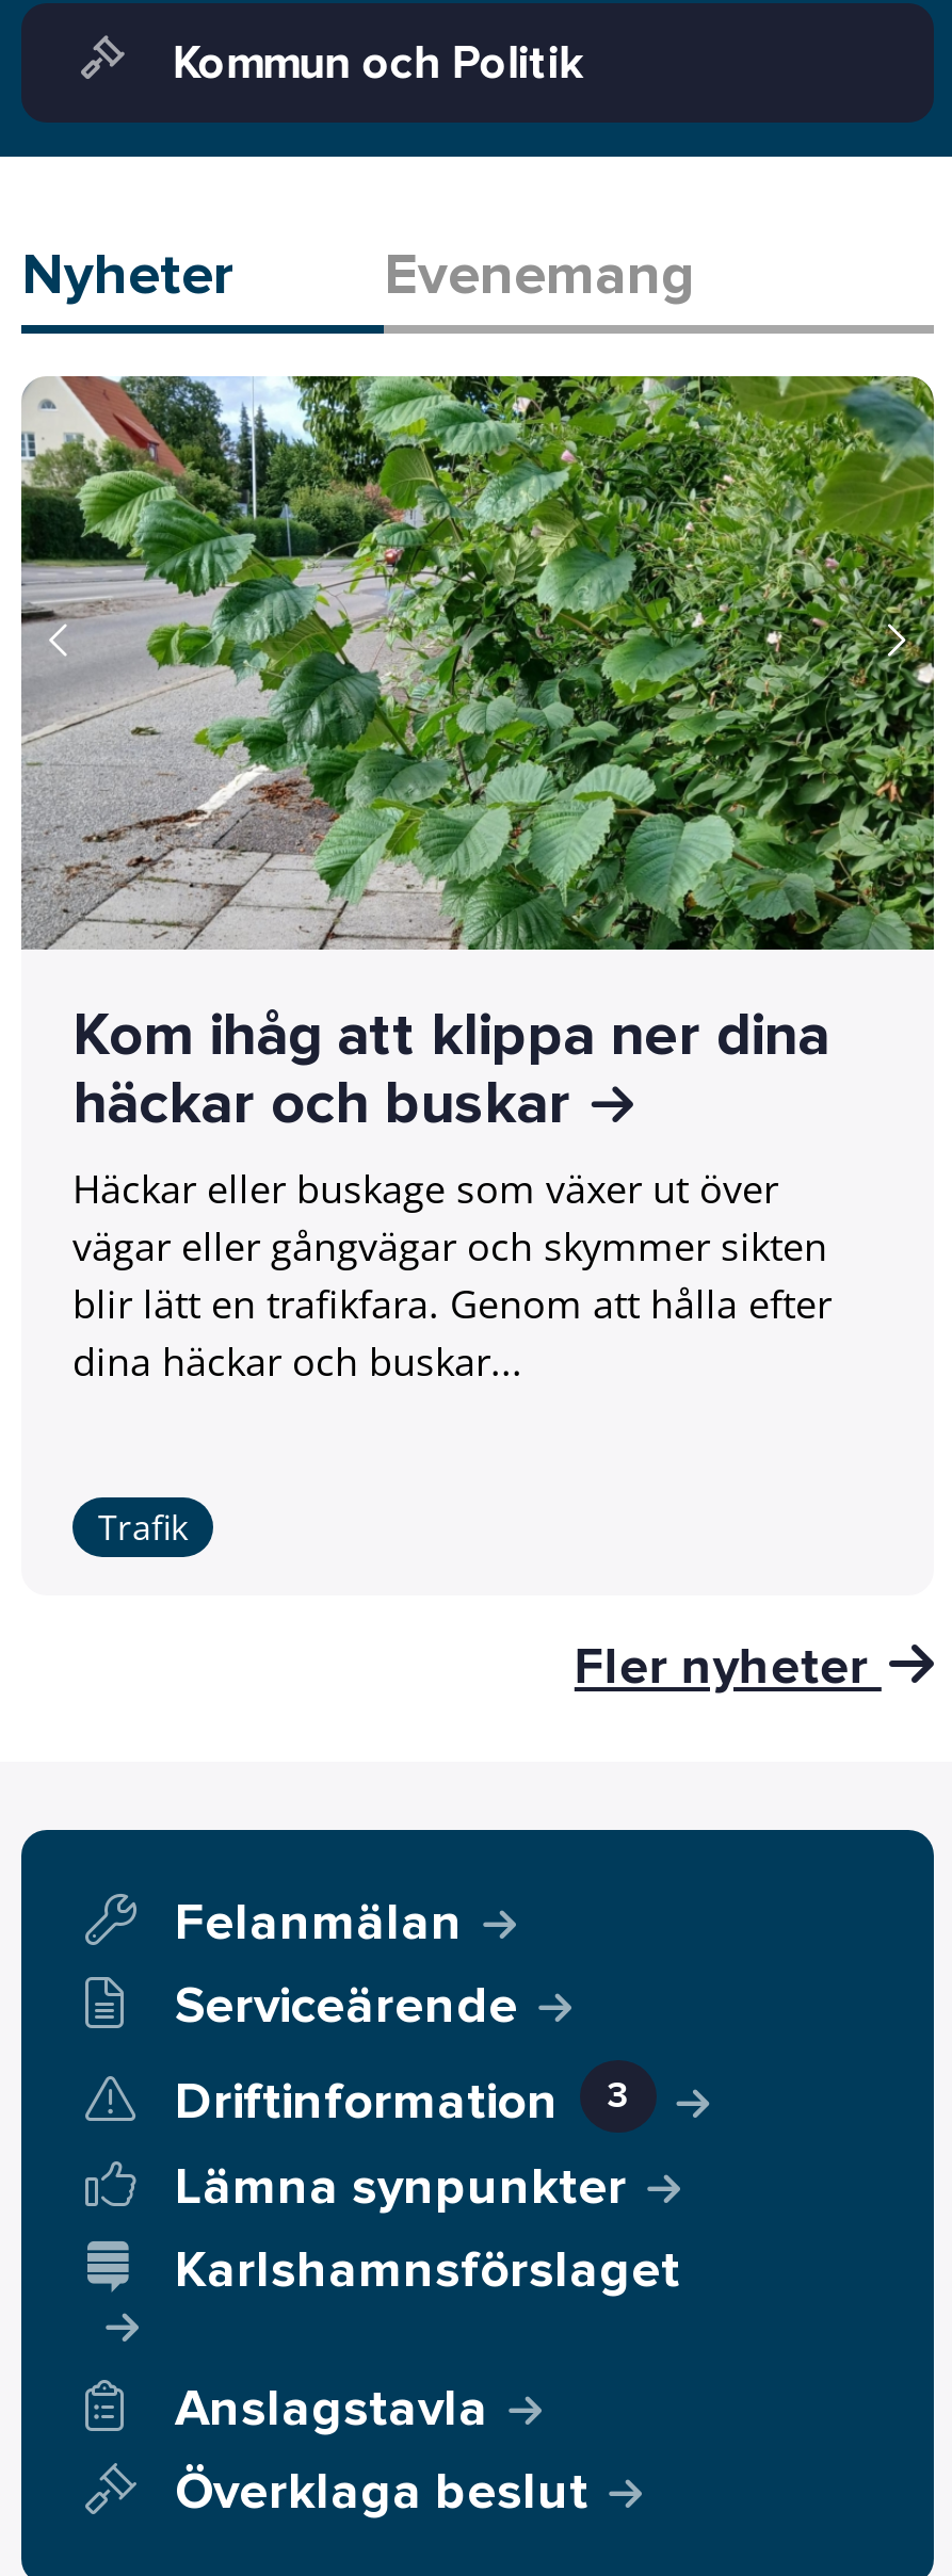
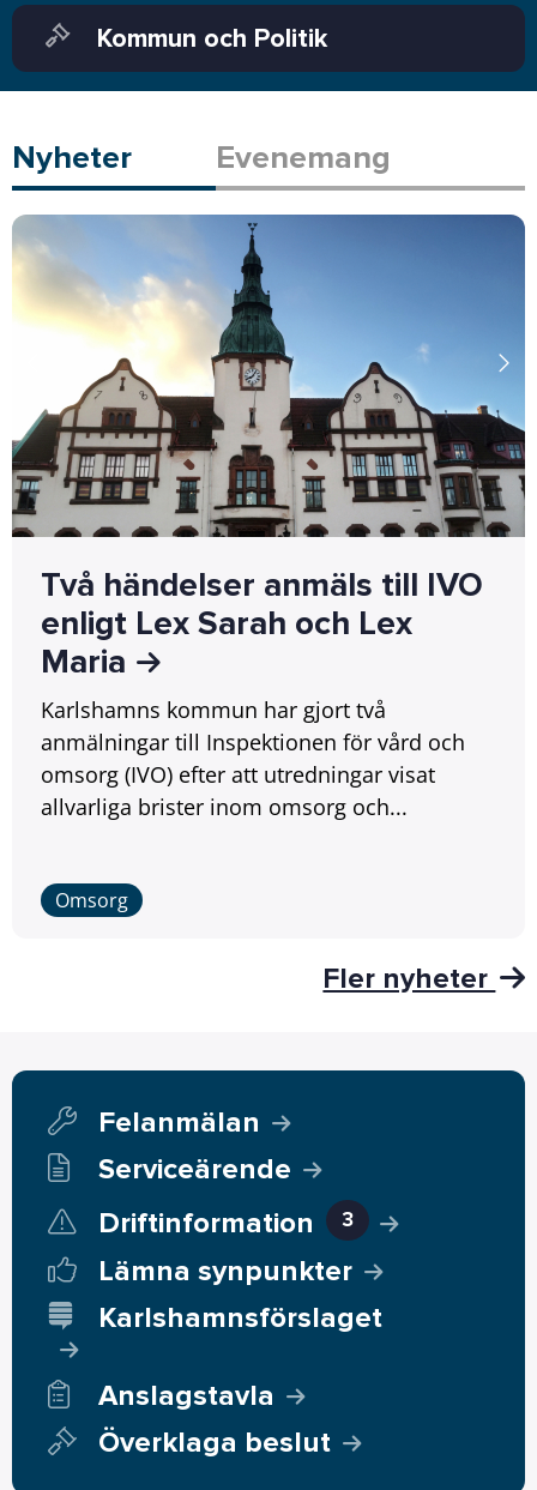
[19,374,936,1387] [image] | Kom ihåg att klippa ner dina | häckar och buskar | Häckar eller buskage som växer ut över | vägar eller gångvägar och skymmer sikten | blir lätt en trafikfara. Genom att hålla efter | dina häckar och buskar... -> [12,213,526,822] [image] | Två händelser anmäls till IVO | enligt Lex Sarah och Lex | Maria | Karlshamns kommun har gjort två | anmälningar till Inspektionen för vård och | omsorg (IVO) efter att utredningar visat | allvarliga brister inom omsorg och...
[98,1503,188,1550] Trafik -> [55,887,128,913] Omsorg

